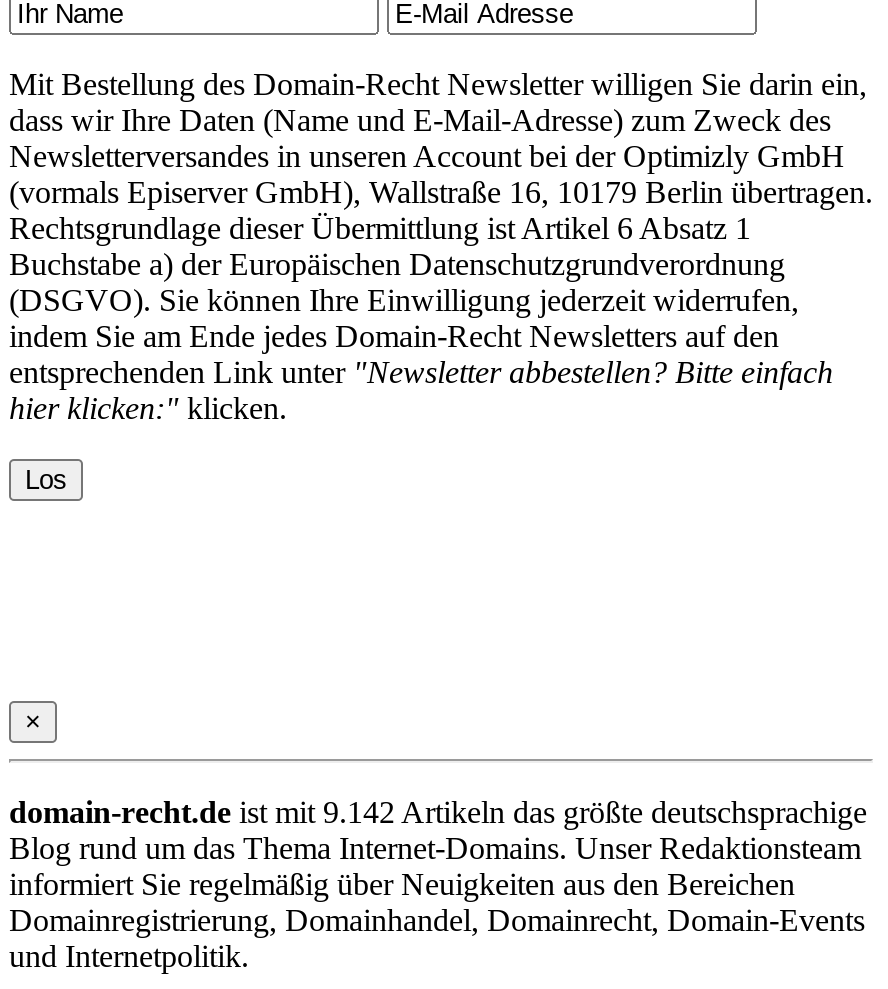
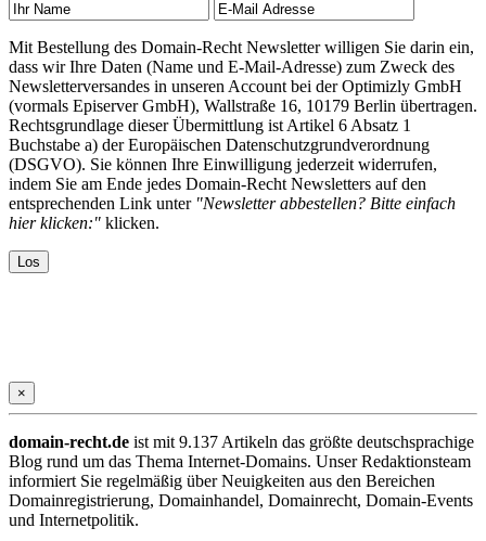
[9,796,867,830] domain-recht.de ist mit 9.142 Artikeln das größte deutschsprachige -> [9,433,474,451] domain-recht.de ist mit 9.137 Artikeln das größte deutschsprachige

